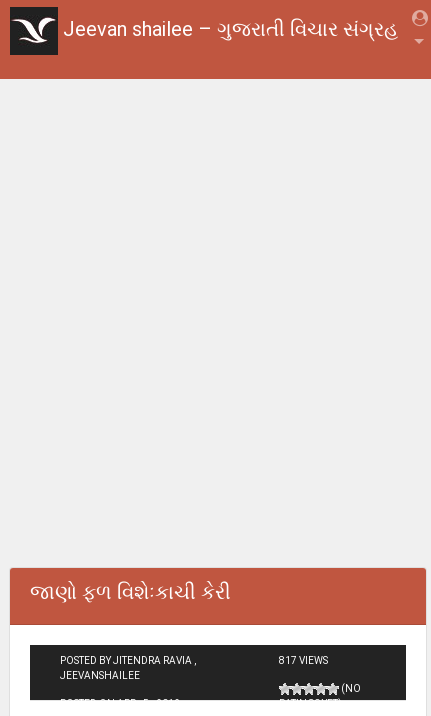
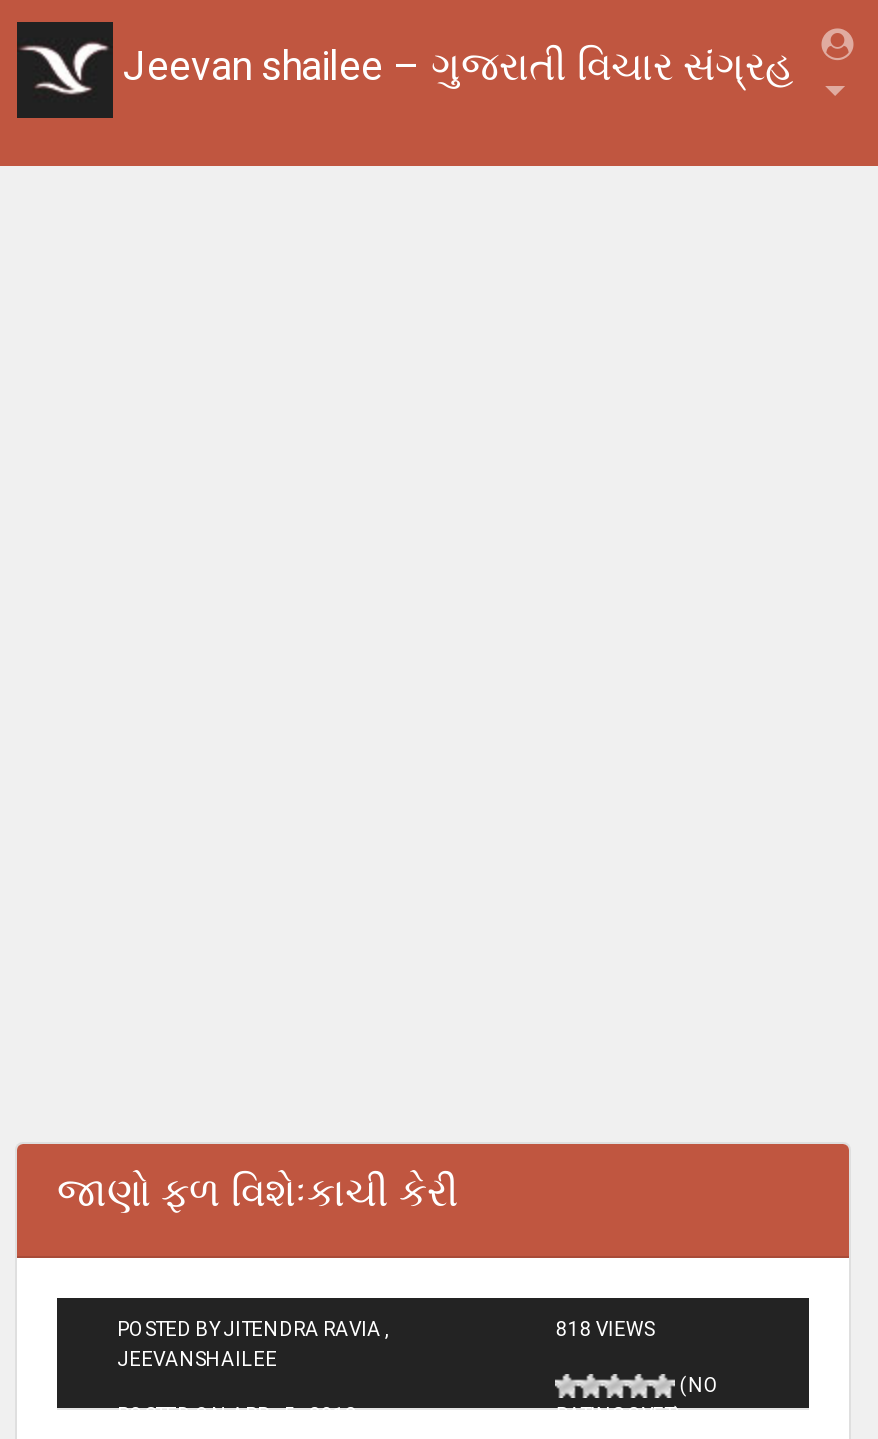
[279,655,328,666] 817 VIEWS -> [556,1318,654,1340] 818 VIEWS

